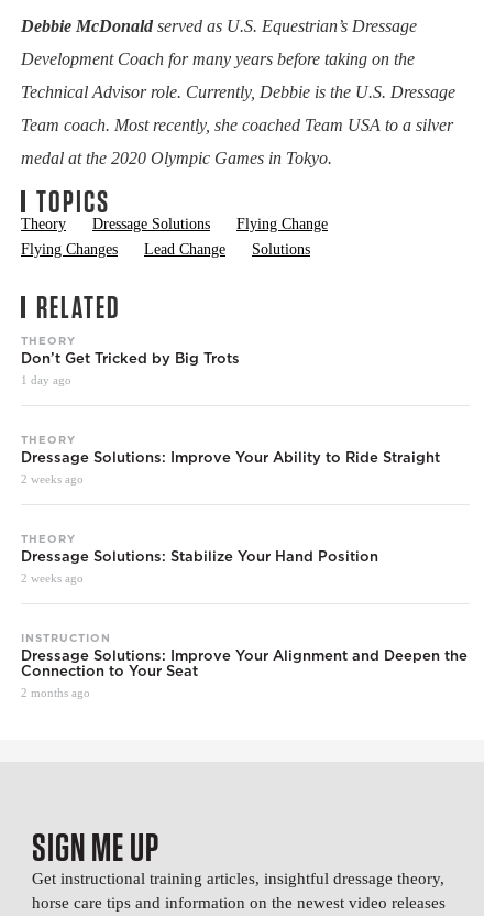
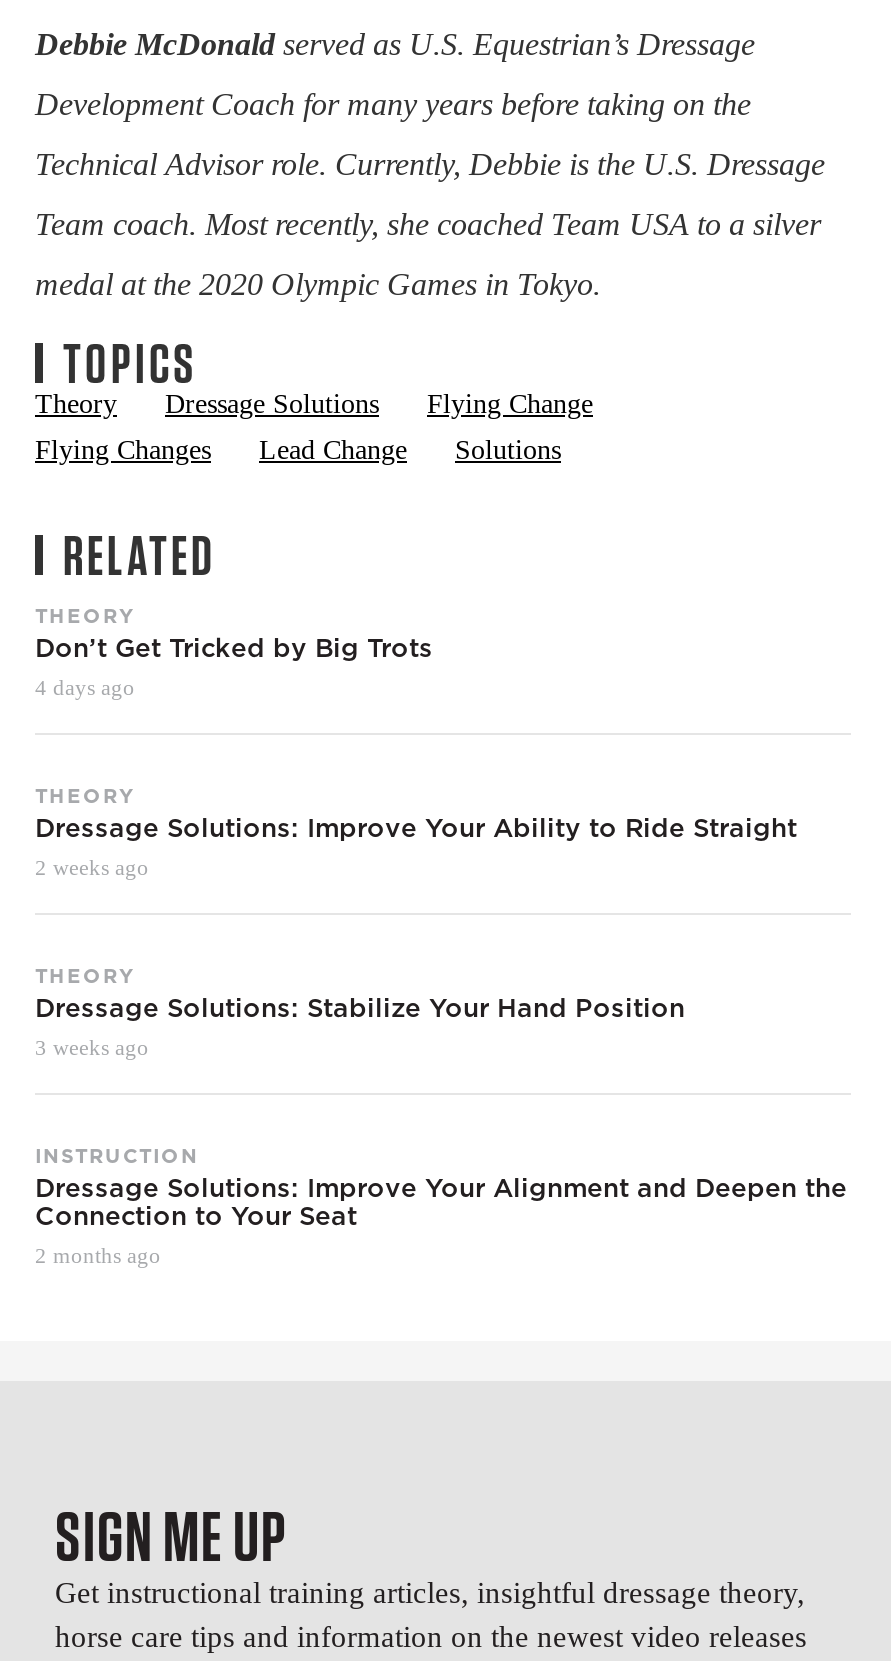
[21,373,71,386] 1 day ago -> [35,675,135,699] 4 days ago
[21,571,84,585] 2 weeks ago -> [35,1035,149,1059] 3 weeks ago

